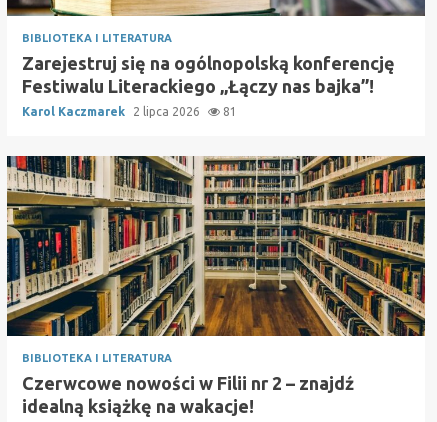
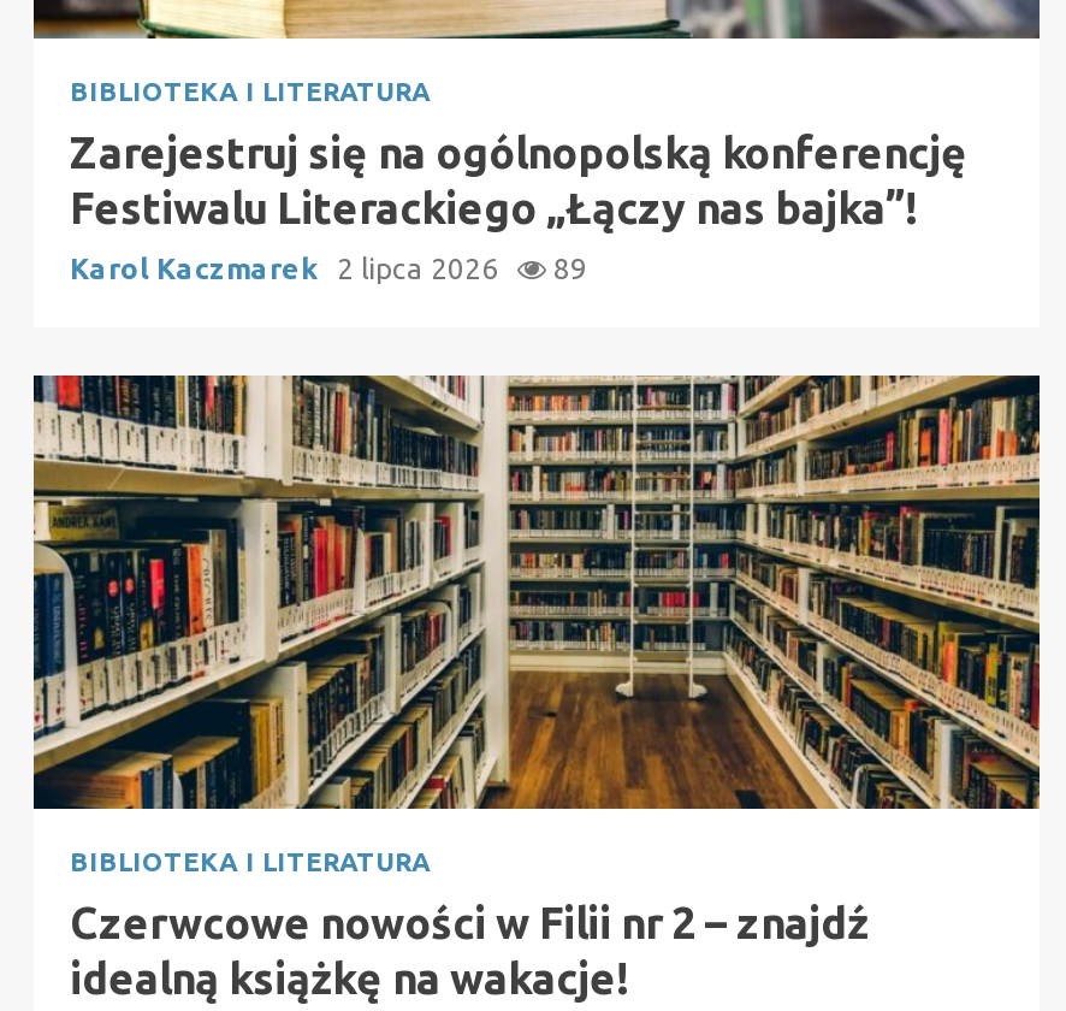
[22,105,237,118] Karol Kaczmarek 2 lipca 2026 81 -> [70,252,587,283] Karol Kaczmarek 2 lipca 2026 89

